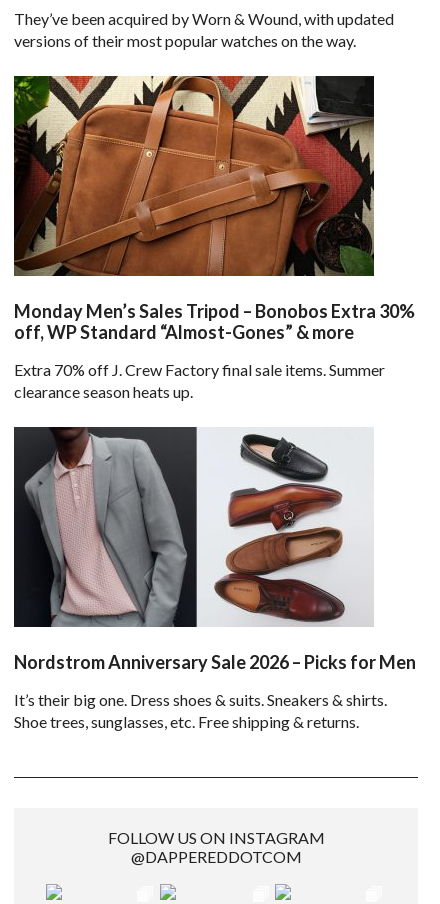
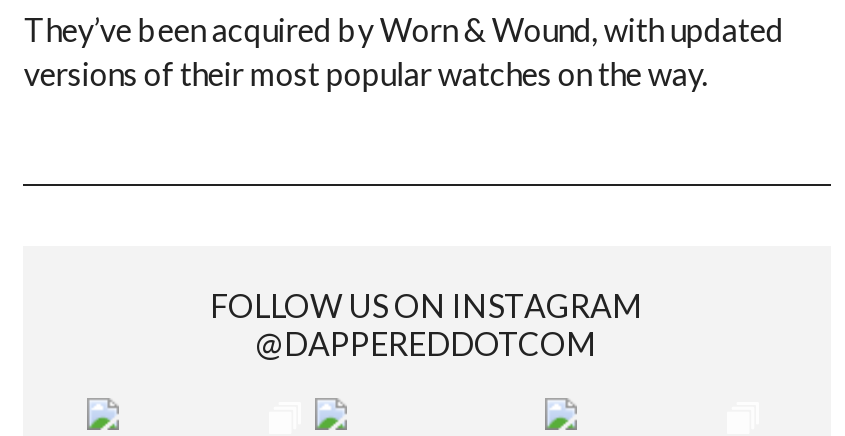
[13,75,415,401] [image] | Monday Men’s Sales Tripod – Bonobos Extra 30% | off, WP Standard “Almost-Gones” & more | Extra 70% off J. Crew Factory final sale items. Summer | clearance season heats up. -> none
[13,426,416,731] [image] | Nordstrom Anniversary Sale 2026 – Picks for Men | It’s their big one. Dress shoes & suits. Sneakers & shirts. | Shoe trees, sunglasses, etc. Free shipping & returns. -> none
[213,433,372,626] [image] -> none

